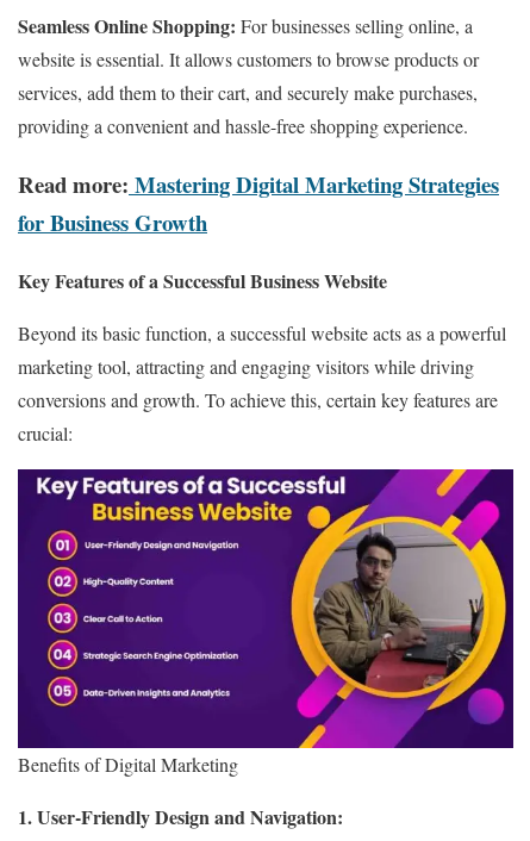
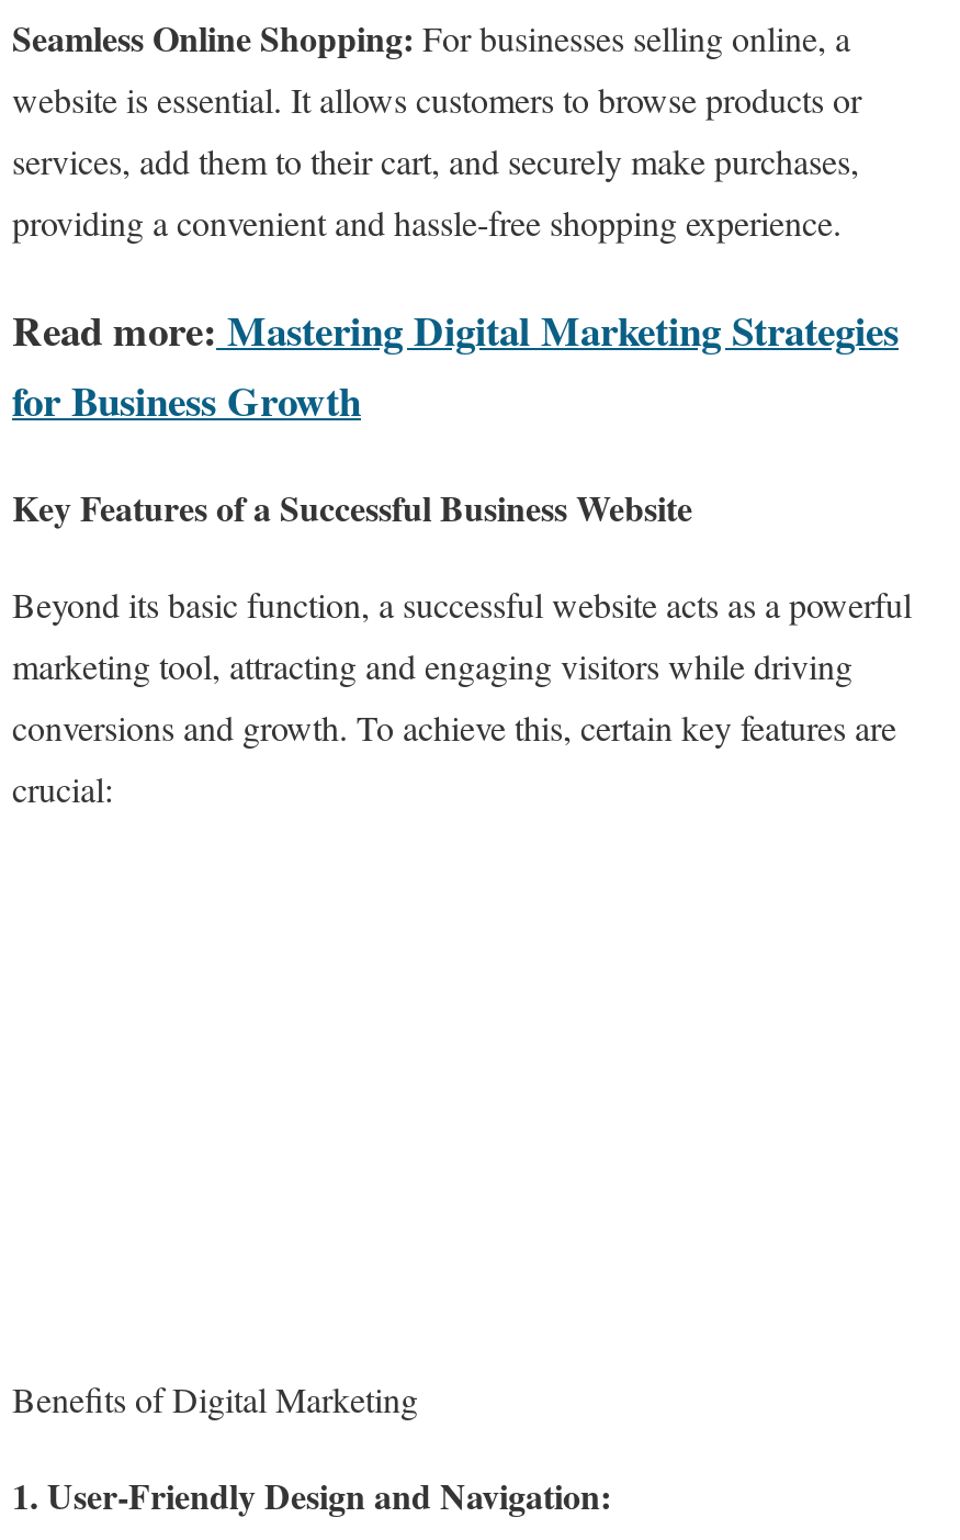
[17,468,515,749] [image] -> none

